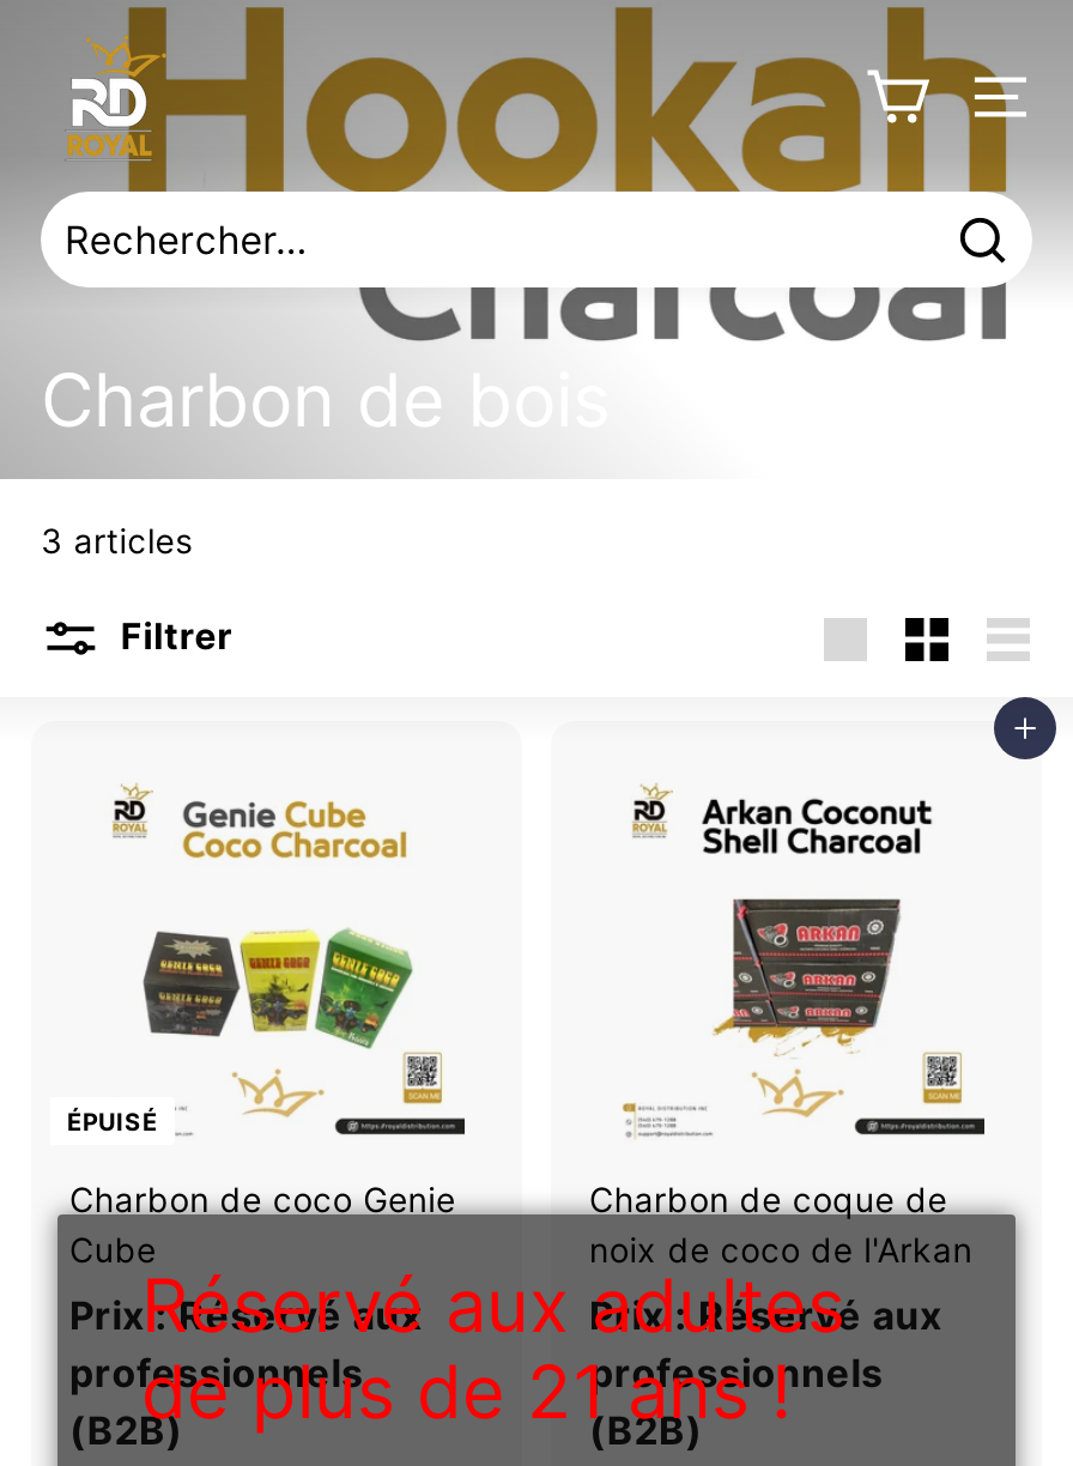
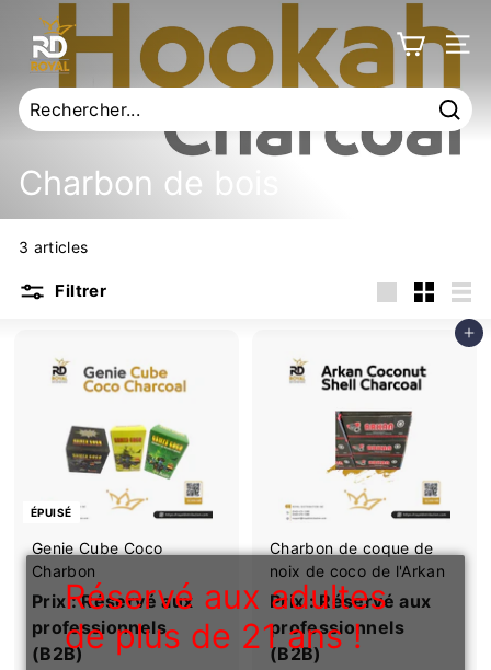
[69,1179,456,1270] Charbon de coco Genie | Cube -> [32,539,162,581] Genie Cube Coco | Charbon

